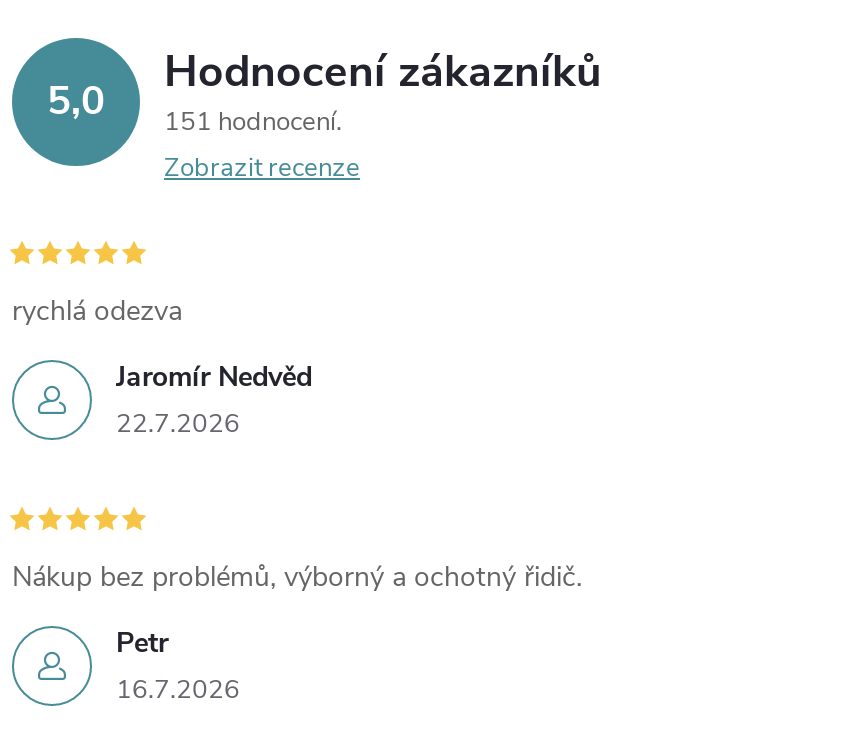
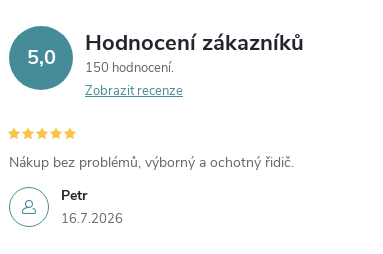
[47,41,602,139] 5,0 151 hodnocení Hodnocení zákazníků -> [26,28,304,77] 5,0 150 hodnocení Hodnocení zákazníků
[12,291,182,329] rychlá odezva -> none
[116,357,312,441] Jaromír Nedvěd | 22.7.2026 -> none

